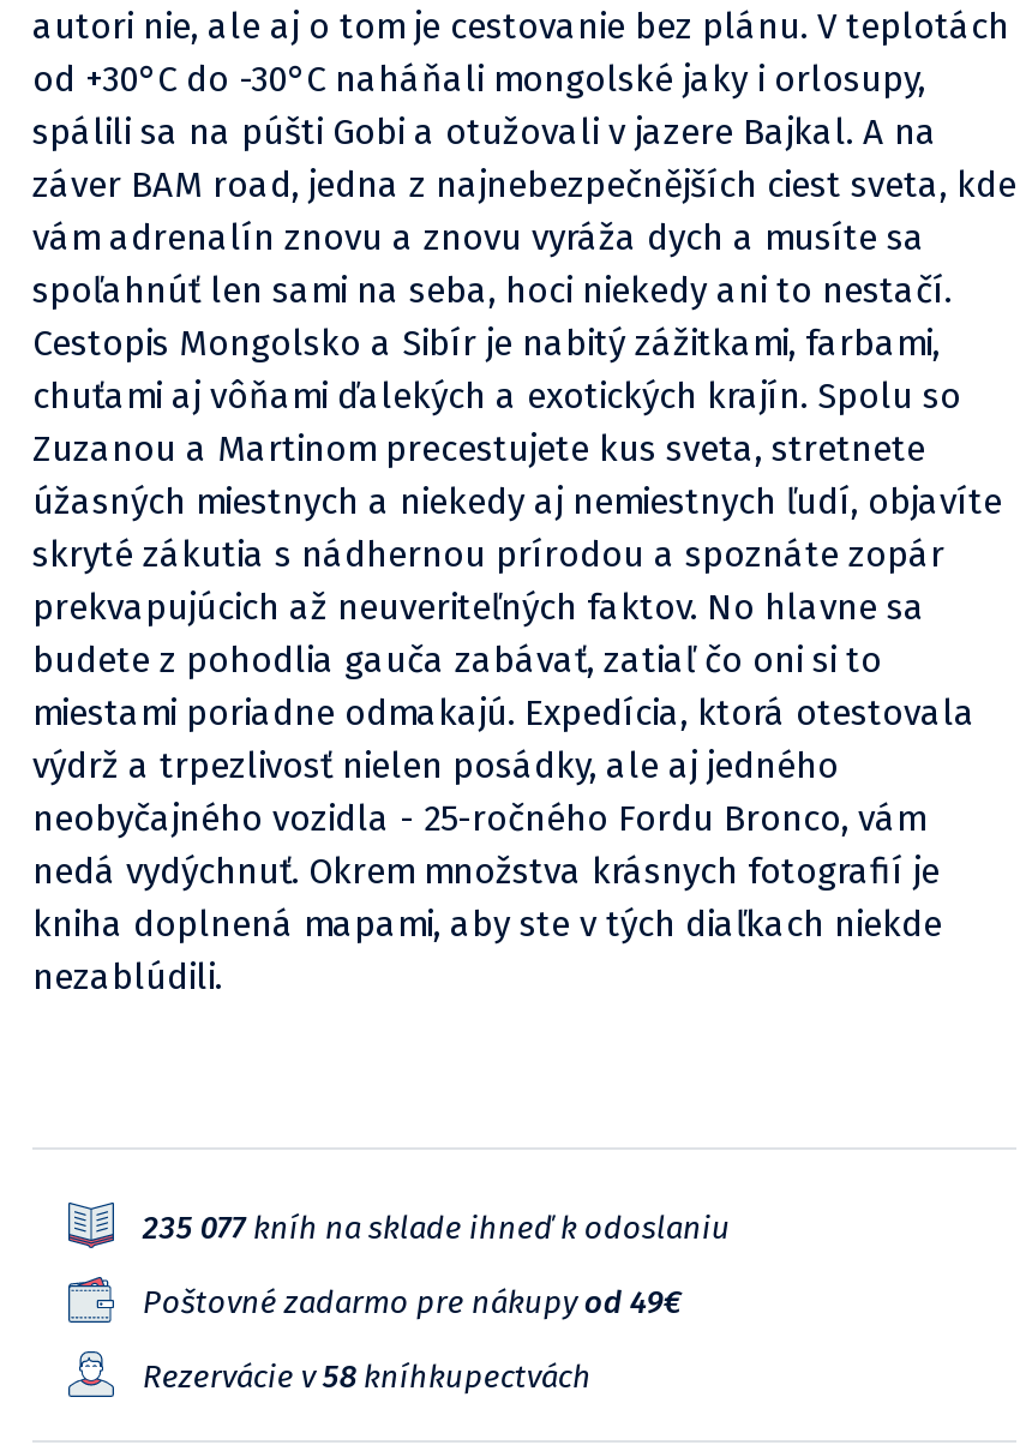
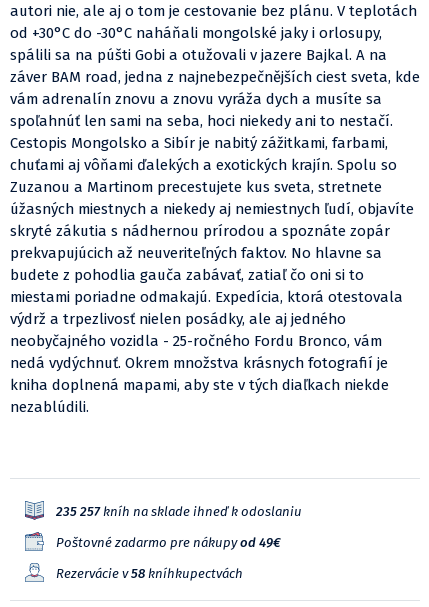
[143,1210,731,1246] 235 077 kníh na sklade ihneď k odoslaniu -> [56,504,302,519] 235 257 kníh na sklade ihneď k odoslaniu

